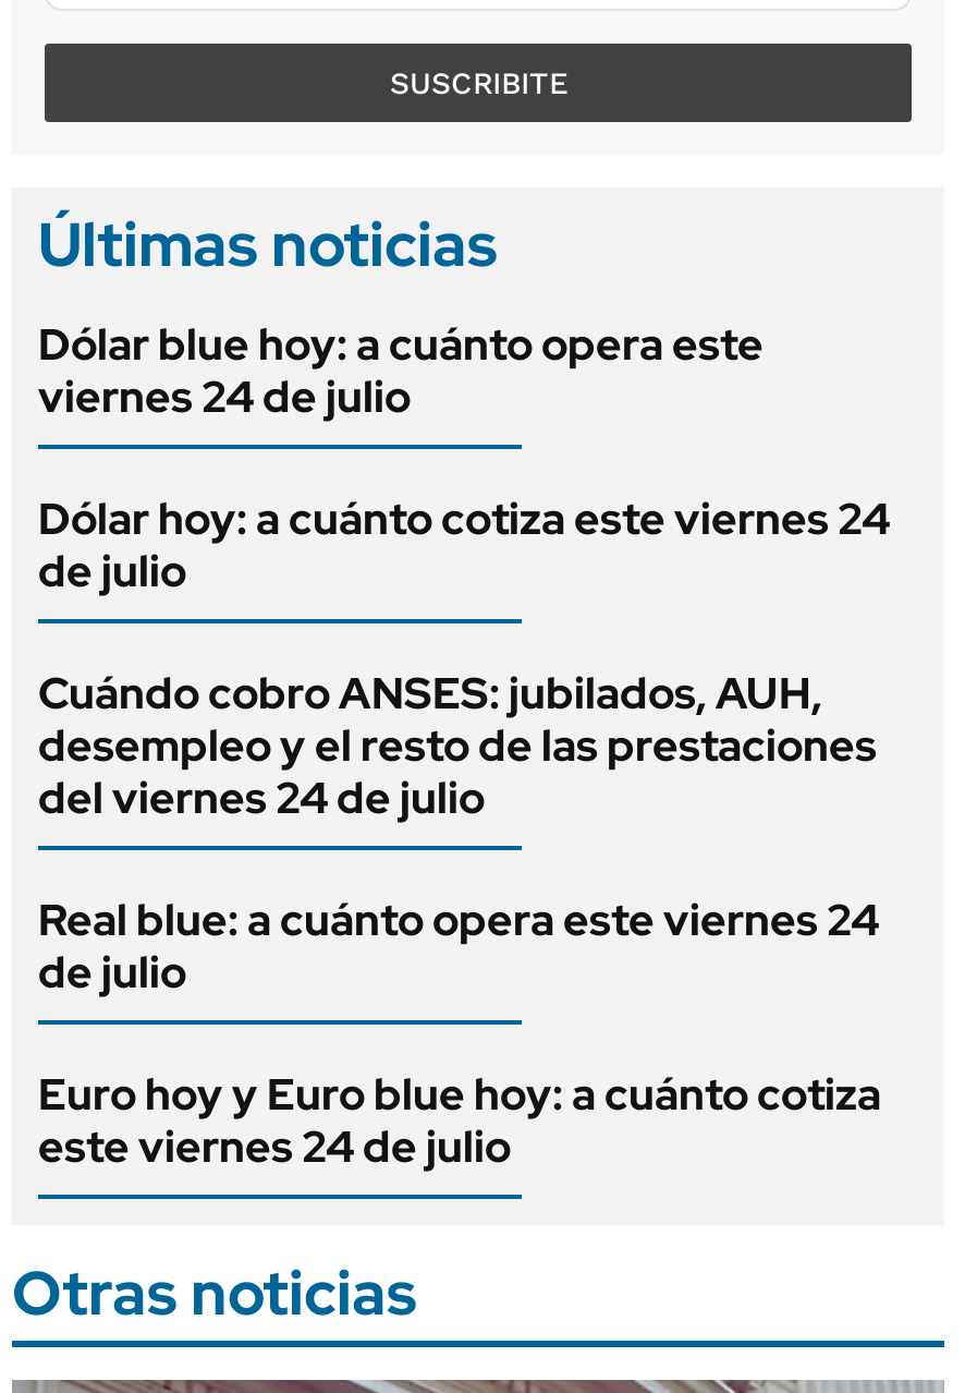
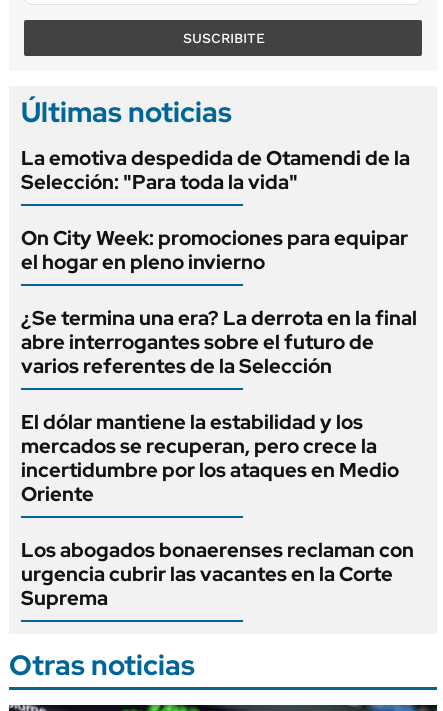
[38,316,764,425] Dólar blue hoy: a cuánto opera este | viernes 24 de julio -> [21,145,410,195] La emotiva despedida de Otamendi de la | Selección: "Para toda la vida"
[38,490,890,599] Dólar hoy: a cuánto cotiza este viernes 24 | de julio -> [21,225,408,275] On City Week: promociones para equipar | el hogar en pleno invierno
[38,665,877,826] Cuándo cobro ANSES: jubilados, AUH, | desempleo y el resto de las prestaciones | del viernes 24 de julio -> [21,305,417,379] ¿Se termina una era? La derrota en la final | abre interrogantes sobre el futuro de | varios referentes de la Selección
[38,892,879,1001] Real blue: a cuánto opera este viernes 24 | de julio -> [21,409,399,507] El dólar mantiene la estabilidad y los | mercados se recuperan, pero crece la | incertidumbre por los ataques en Medio | Oriente
[38,1066,881,1175] Euro hoy y Euro blue hoy: a cuánto cotiza | este viernes 24 de julio -> [21,537,414,611] Los abogados bonaerenses reclaman con | urgencia cubrir las vacantes en la Corte | Suprema

